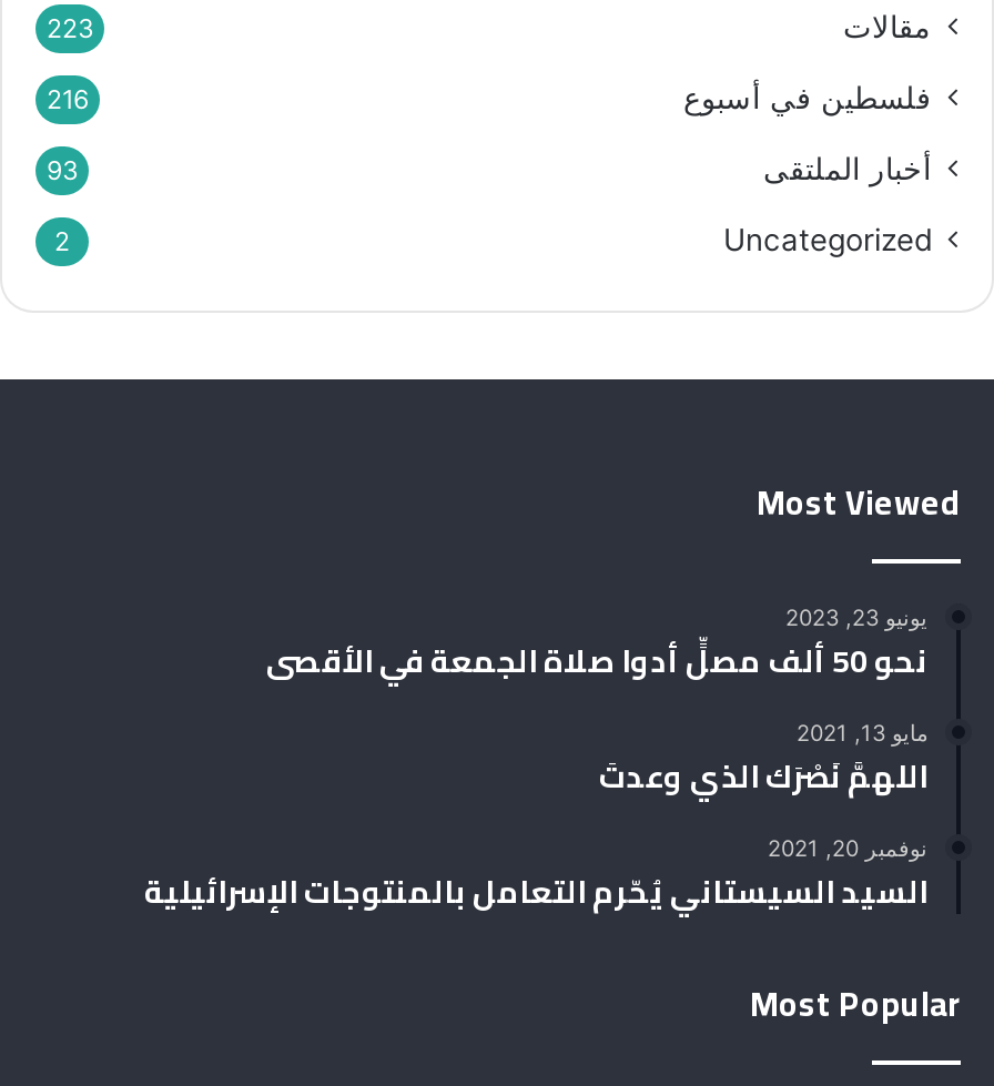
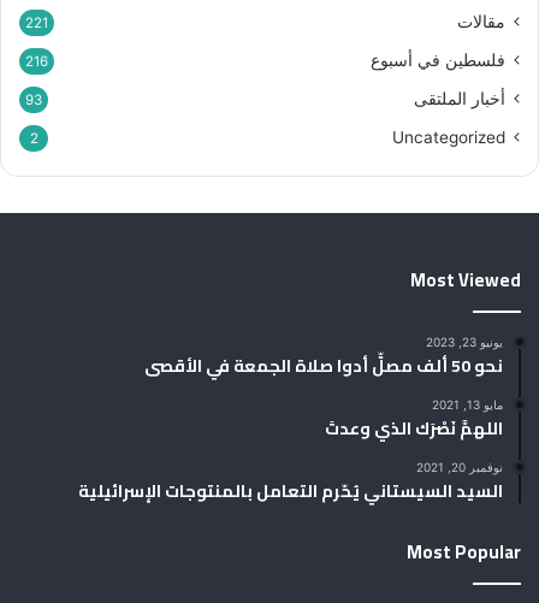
[47,14,93,45] 223 -> [25,14,48,31] 221

